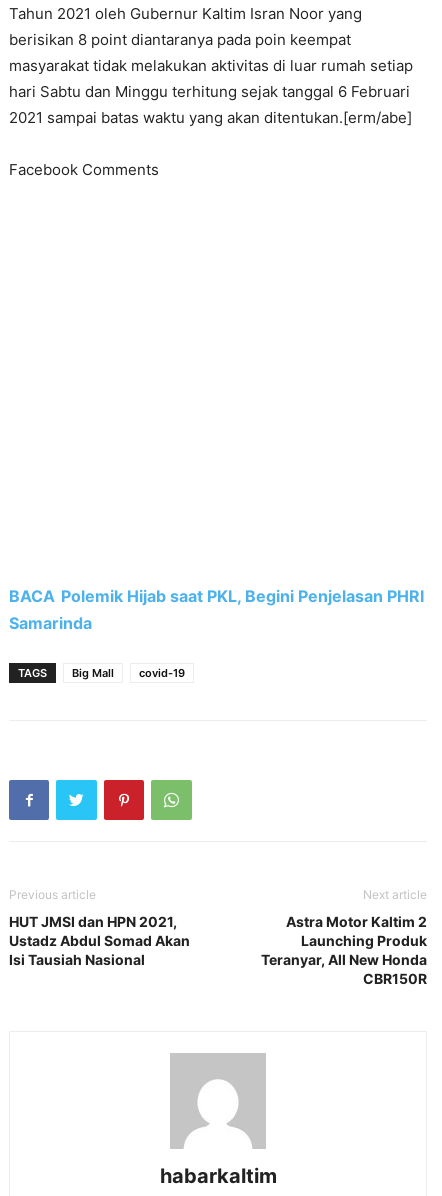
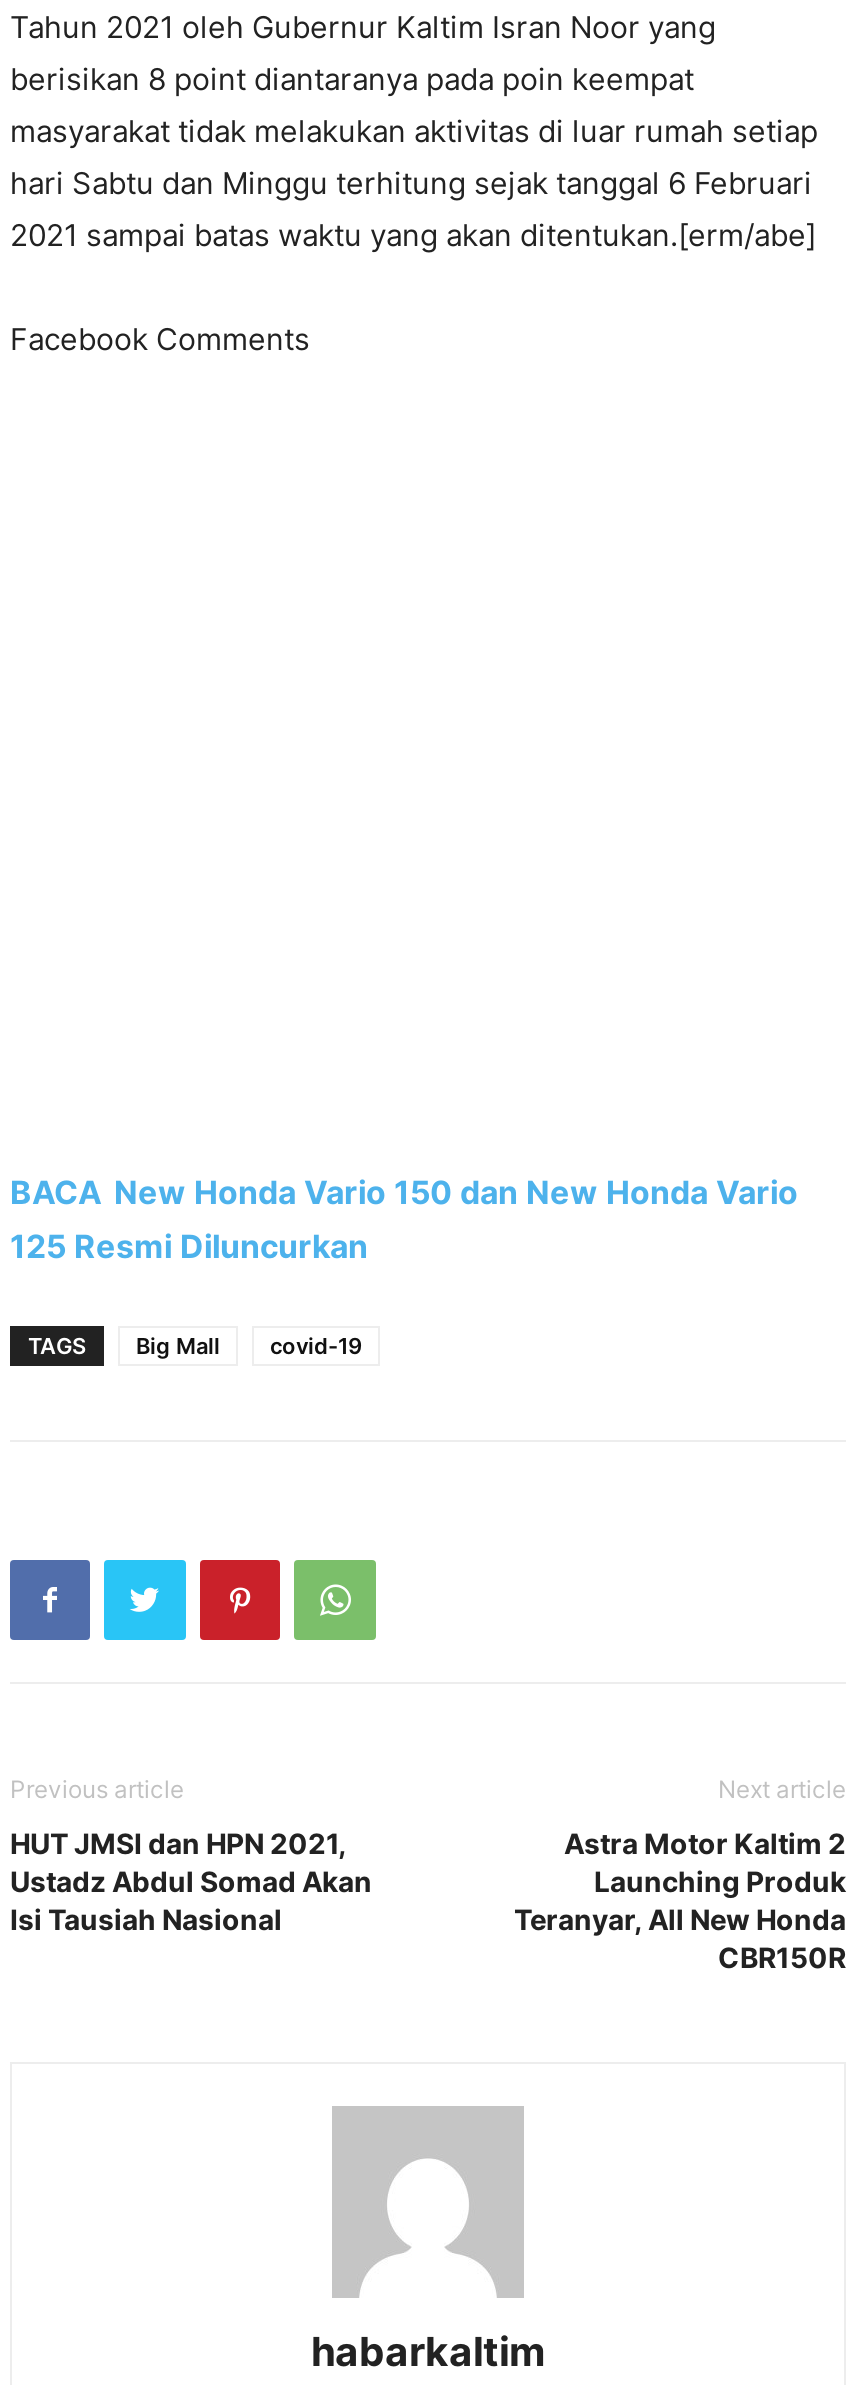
[9,586,424,633] BACA Polemik Hijab saat PKL, Begini Penjelasan PHRI | Samarinda -> [10,1171,798,1265] BACA New Honda Vario 150 dan New Honda Vario | 125 Resmi Diluncurkan

